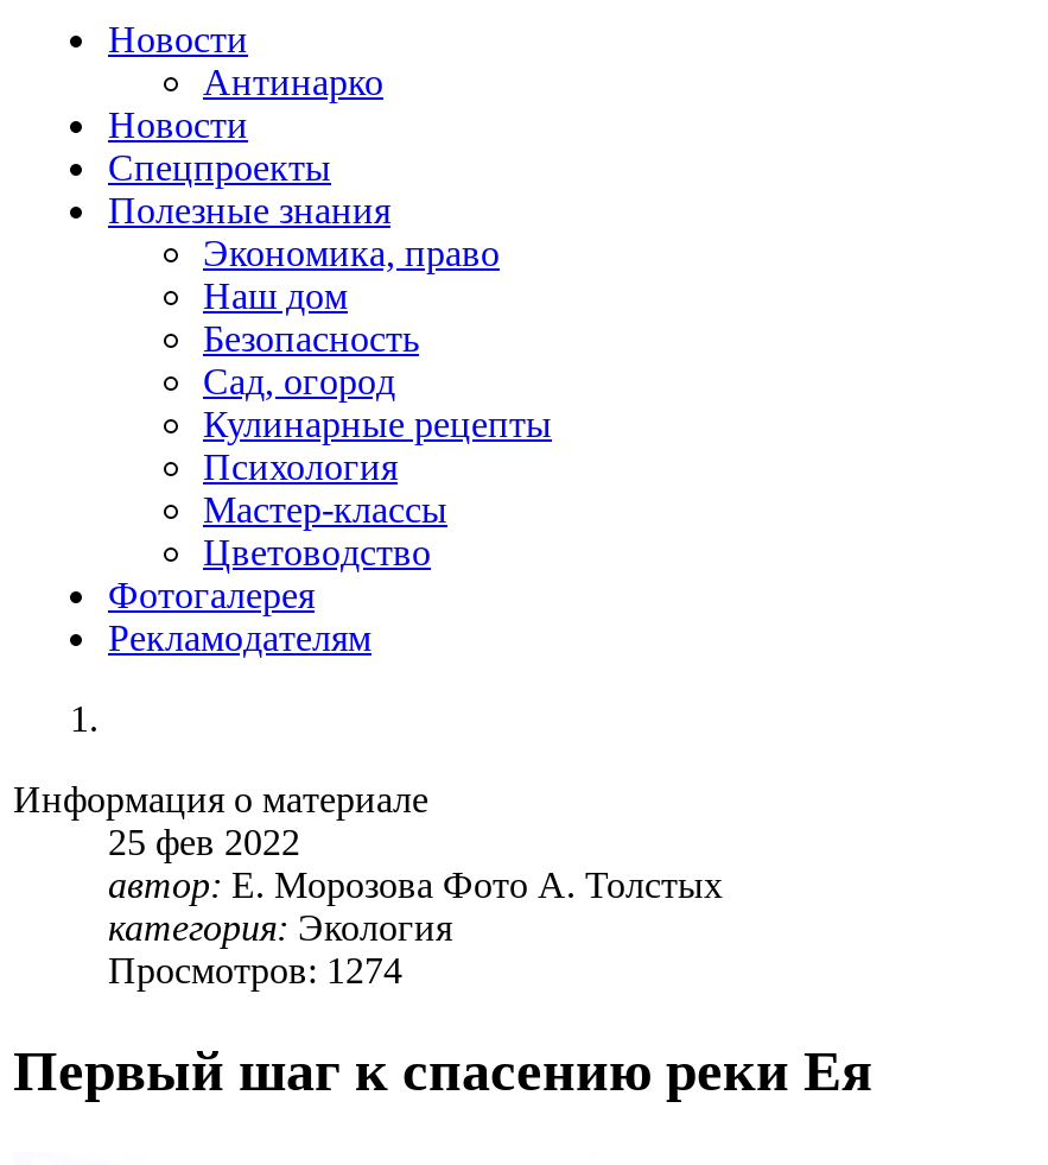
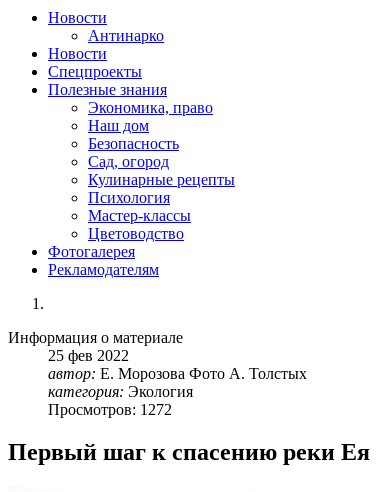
[108,951,402,991] Просмотров: 1274 -> [48,401,172,418] Просмотров: 1272

